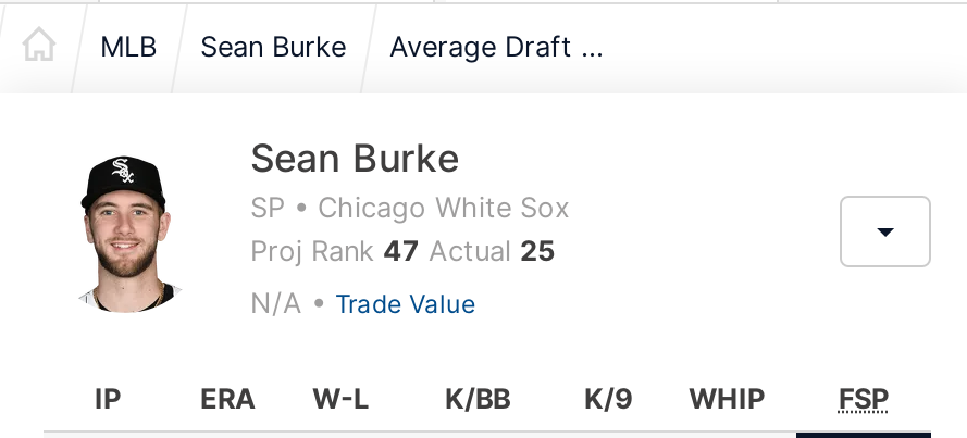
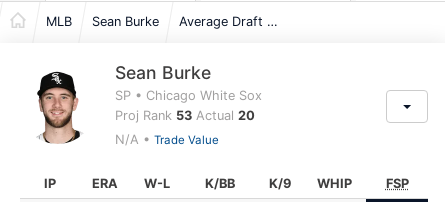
[250,235,555,267] Proj Rank 47 Actual 25 -> [115,108,255,123] Proj Rank 53 Actual 20

